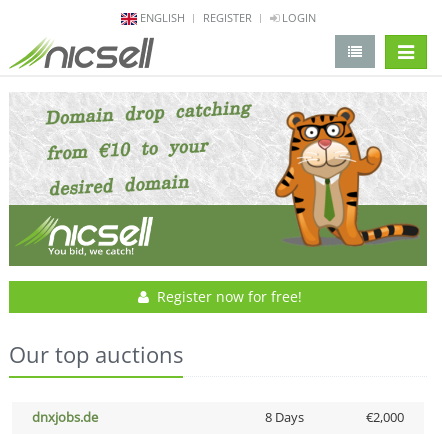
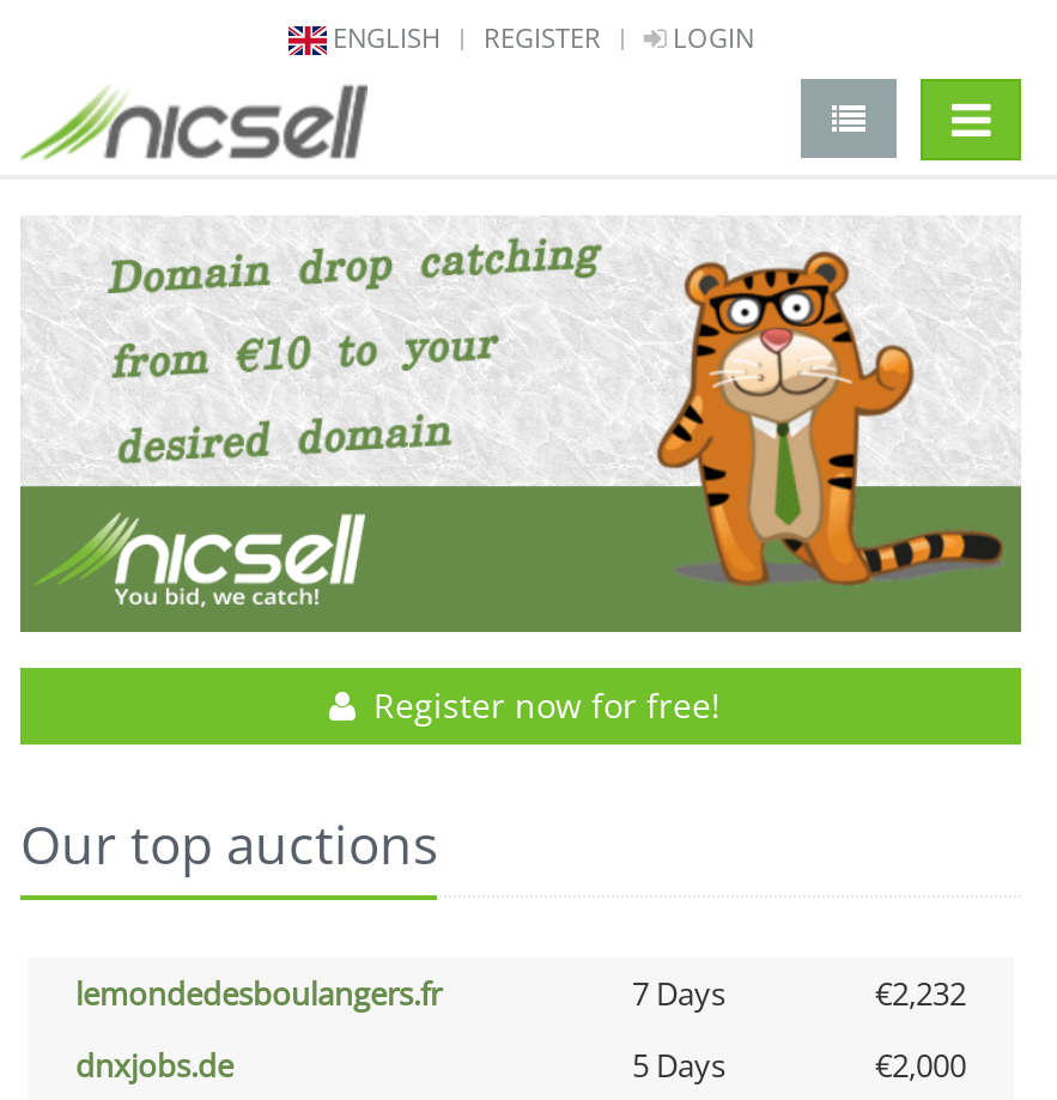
none -> [75,972,966,1015] lemondedesboulangers.fr | 7 Days | €2,232
[264,408,303,426] 8 Days -> [632,1044,725,1087] 5 Days

